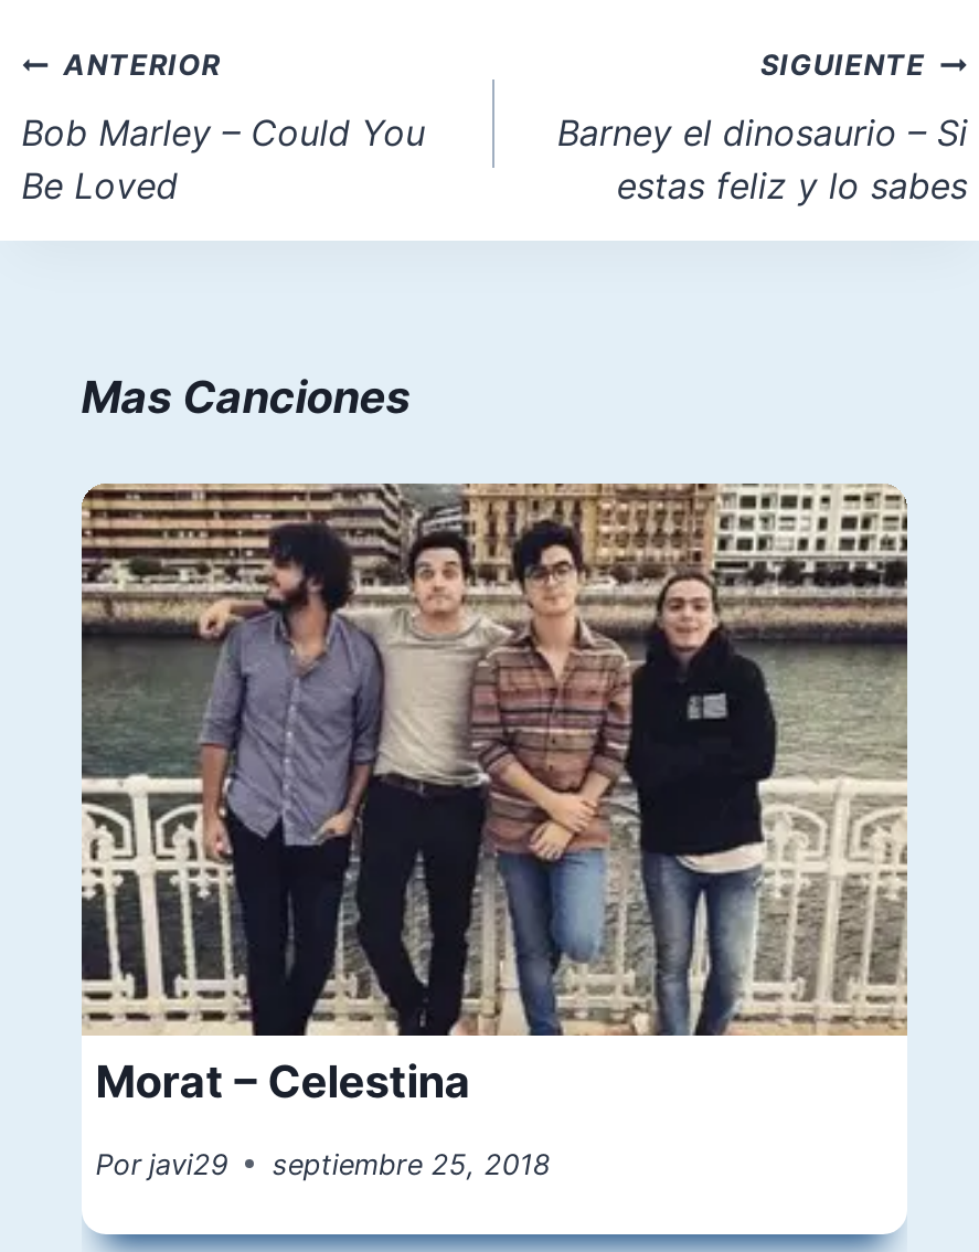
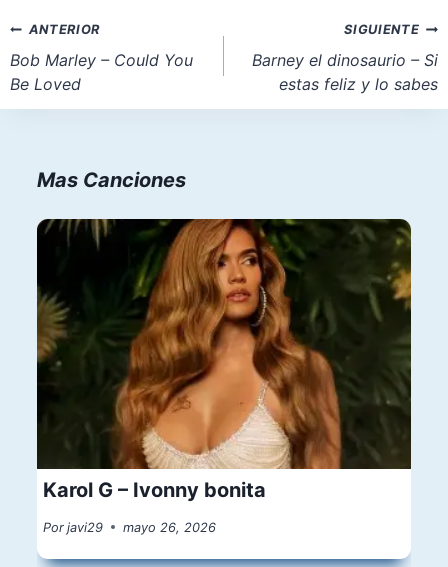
[79,481,909,1108] [image] | Morat – Celestina -> [36,218,412,502] [image] | Karol G – Ivonny bonita
[95,1148,551,1181] Por javi29 septiembre 25, 2018 -> [43,520,216,535] Por javi29 mayo 26, 2026

